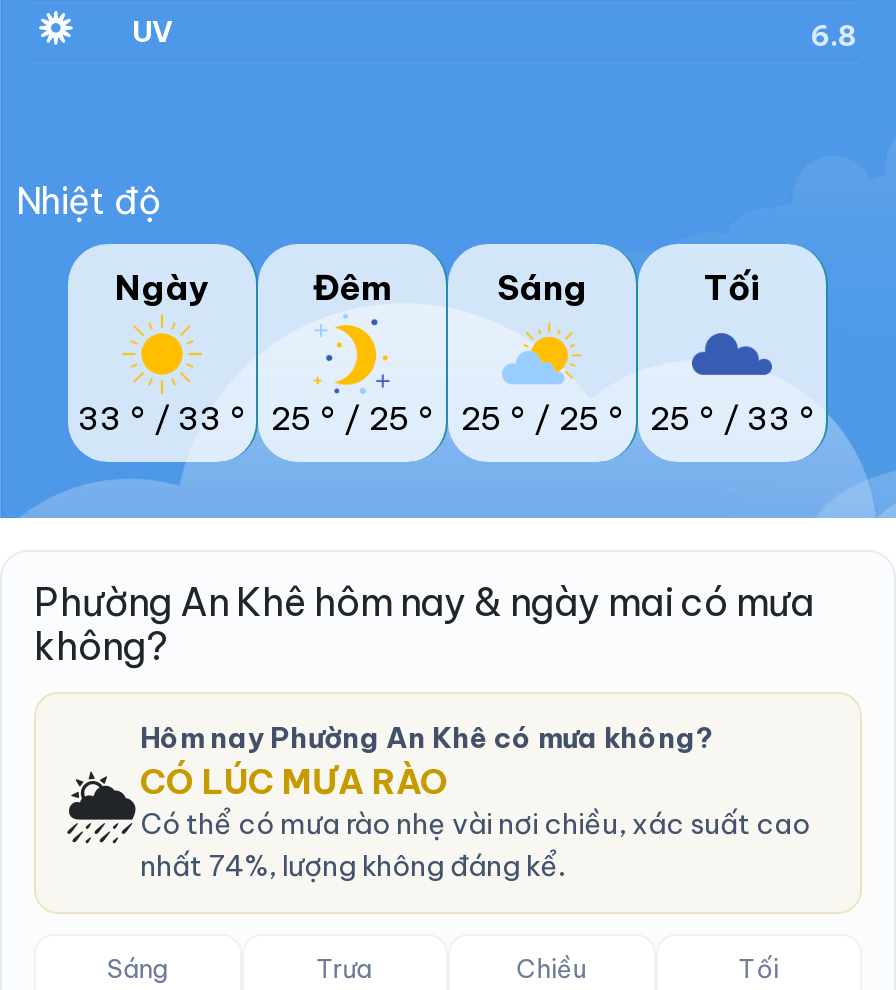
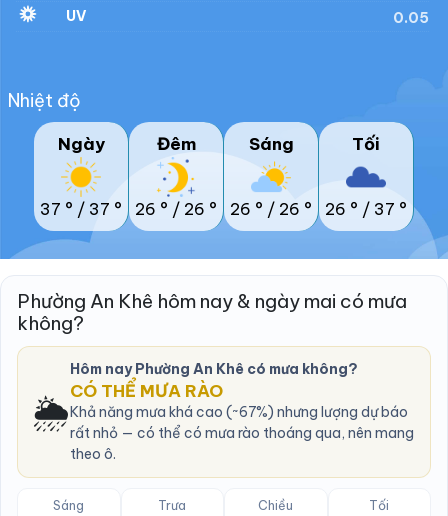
[810,19,858,55] 6.8 -> [393,9,429,27] 0.05
[78,399,246,439] 33 ° / 33 ° -> [40,199,122,219] 37 ° / 37 °
[270,399,434,439] 25 ° / 25 ° -> [135,199,217,219] 26 ° / 26 °
[460,399,624,439] 25 ° / 25 ° -> [230,199,312,219] 26 ° / 26 °
[649,399,815,439] 25 ° / 33 ° -> [325,199,407,219] 26 ° / 37 °
[140,761,810,885] CÓ LÚC MƯA RÀO | Có thể có mưa rào nhẹ vài nơi chiều, xác suất cao | nhất 74%, lượng không đáng kể. -> [70,380,414,463] CÓ THỂ MƯA RÀO | Khả năng mưa khá cao (~67%) nhưng lượng dự báo | rất nhỏ — có thể có mưa rào thoáng qua, nên mang | theo ô.

